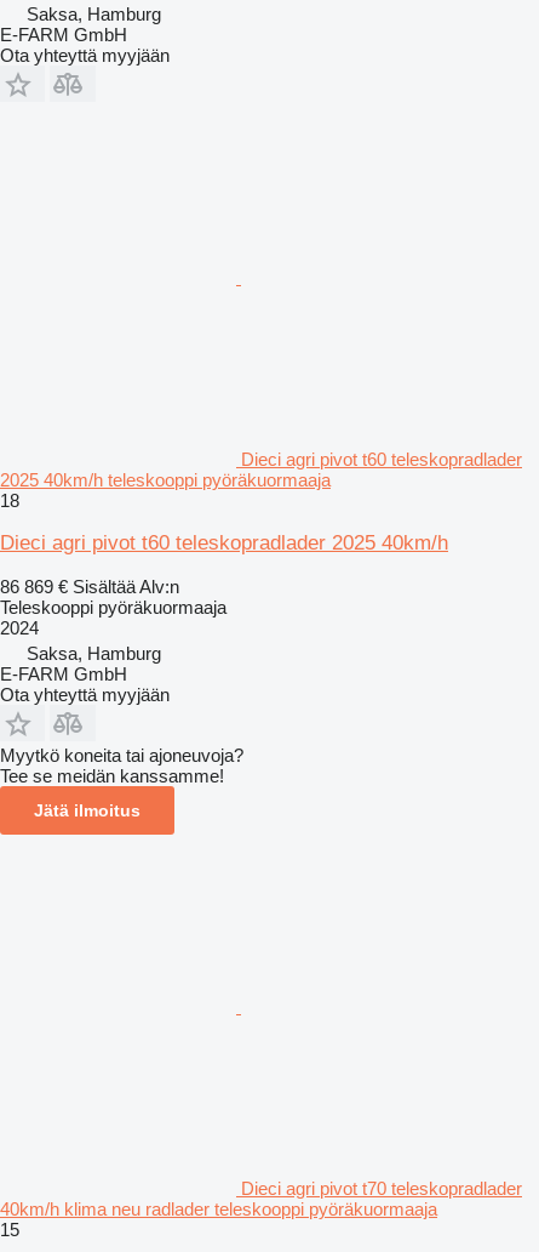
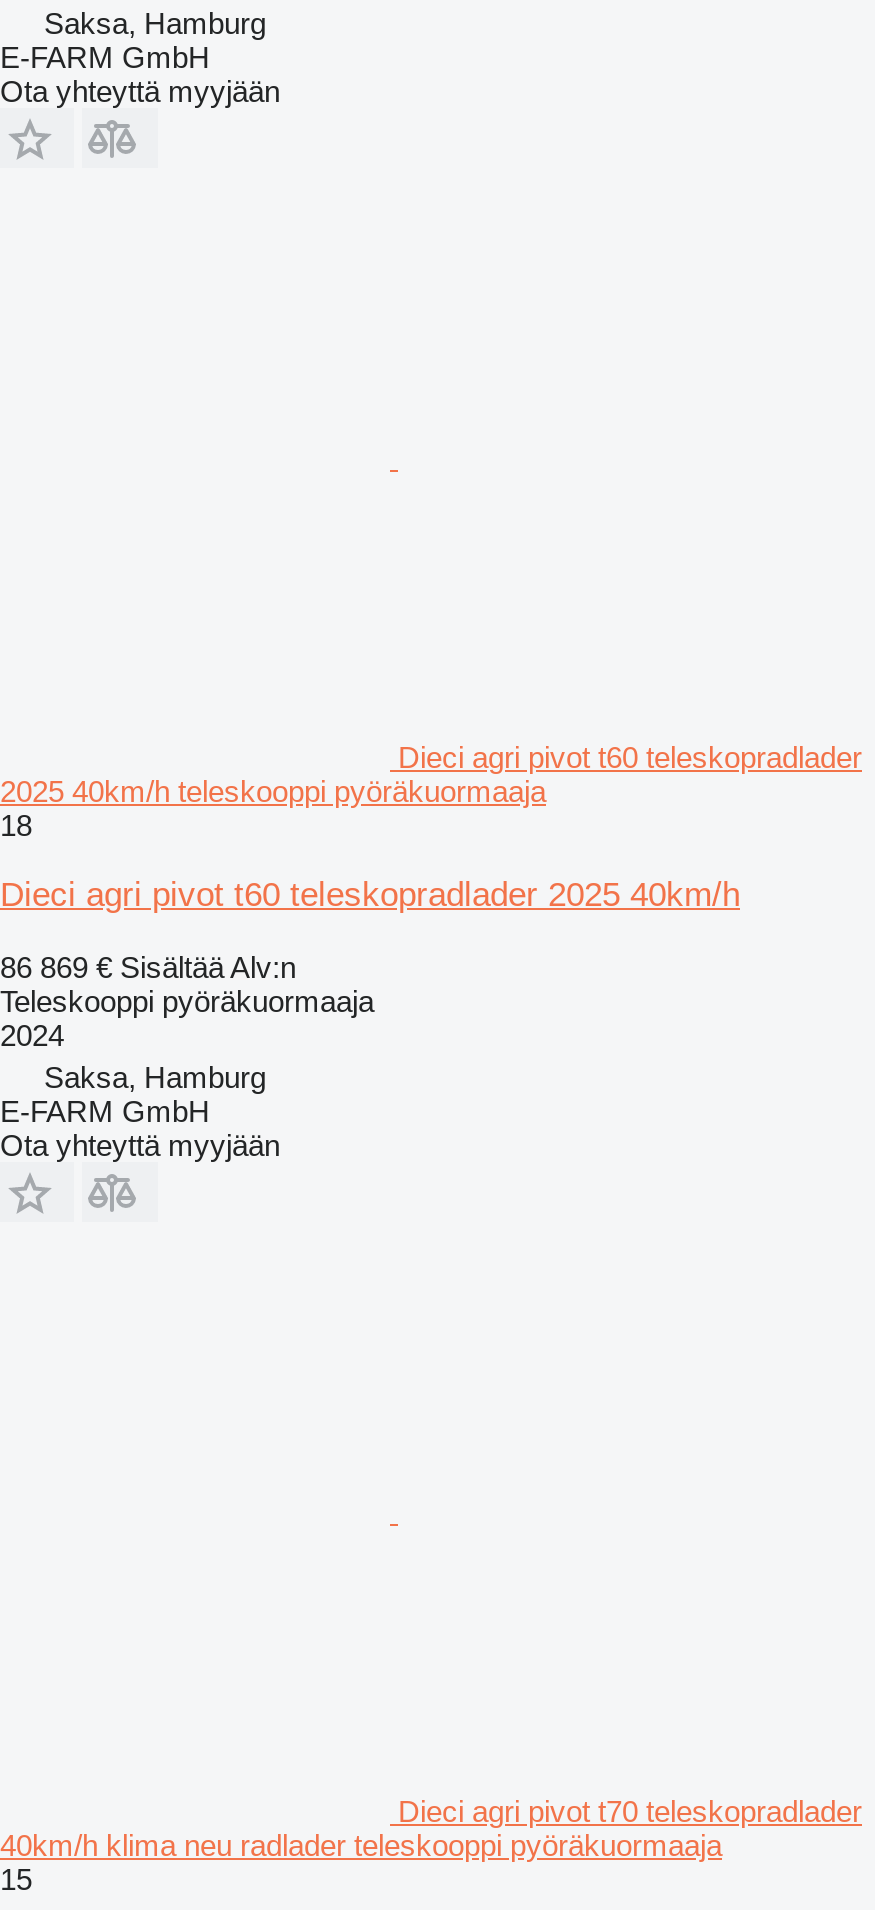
[0,745,243,820] Myytkö koneita tai ajoneuvoja? | Tee se meidän kanssamme! | Jätä ilmoitus -> none

